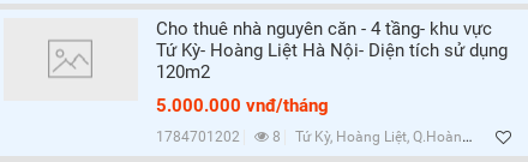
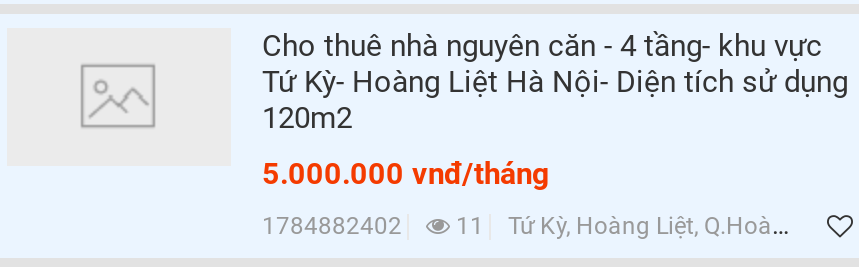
[156,128,240,145] 1784701202 -> [262,212,402,240] 1784882402
[269,128,281,145] 8 -> [450,212,484,240] 11

